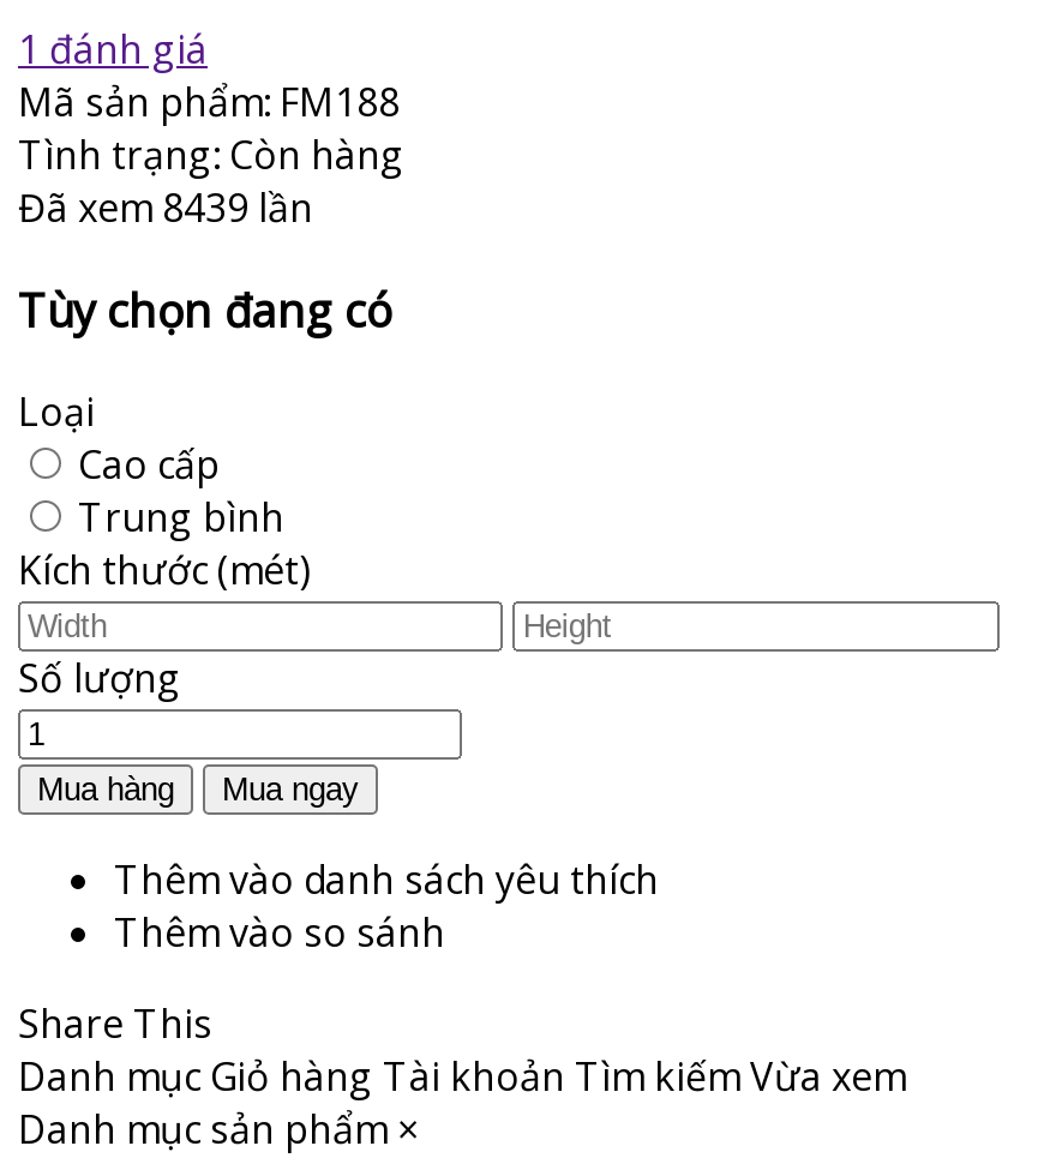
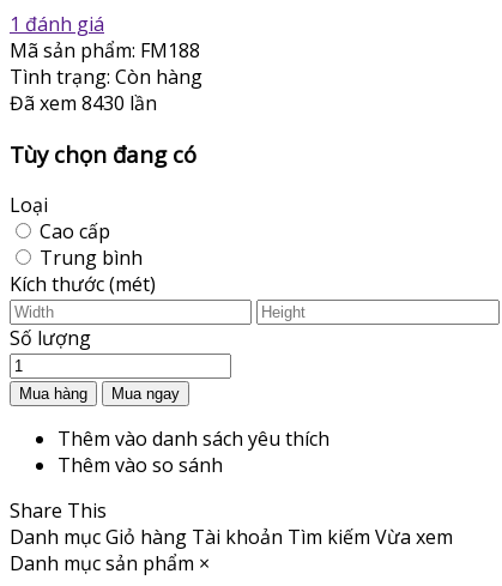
[18,182,313,235] Đã xem 8439 lần -> [10,90,157,117] Đã xem 8430 lần

